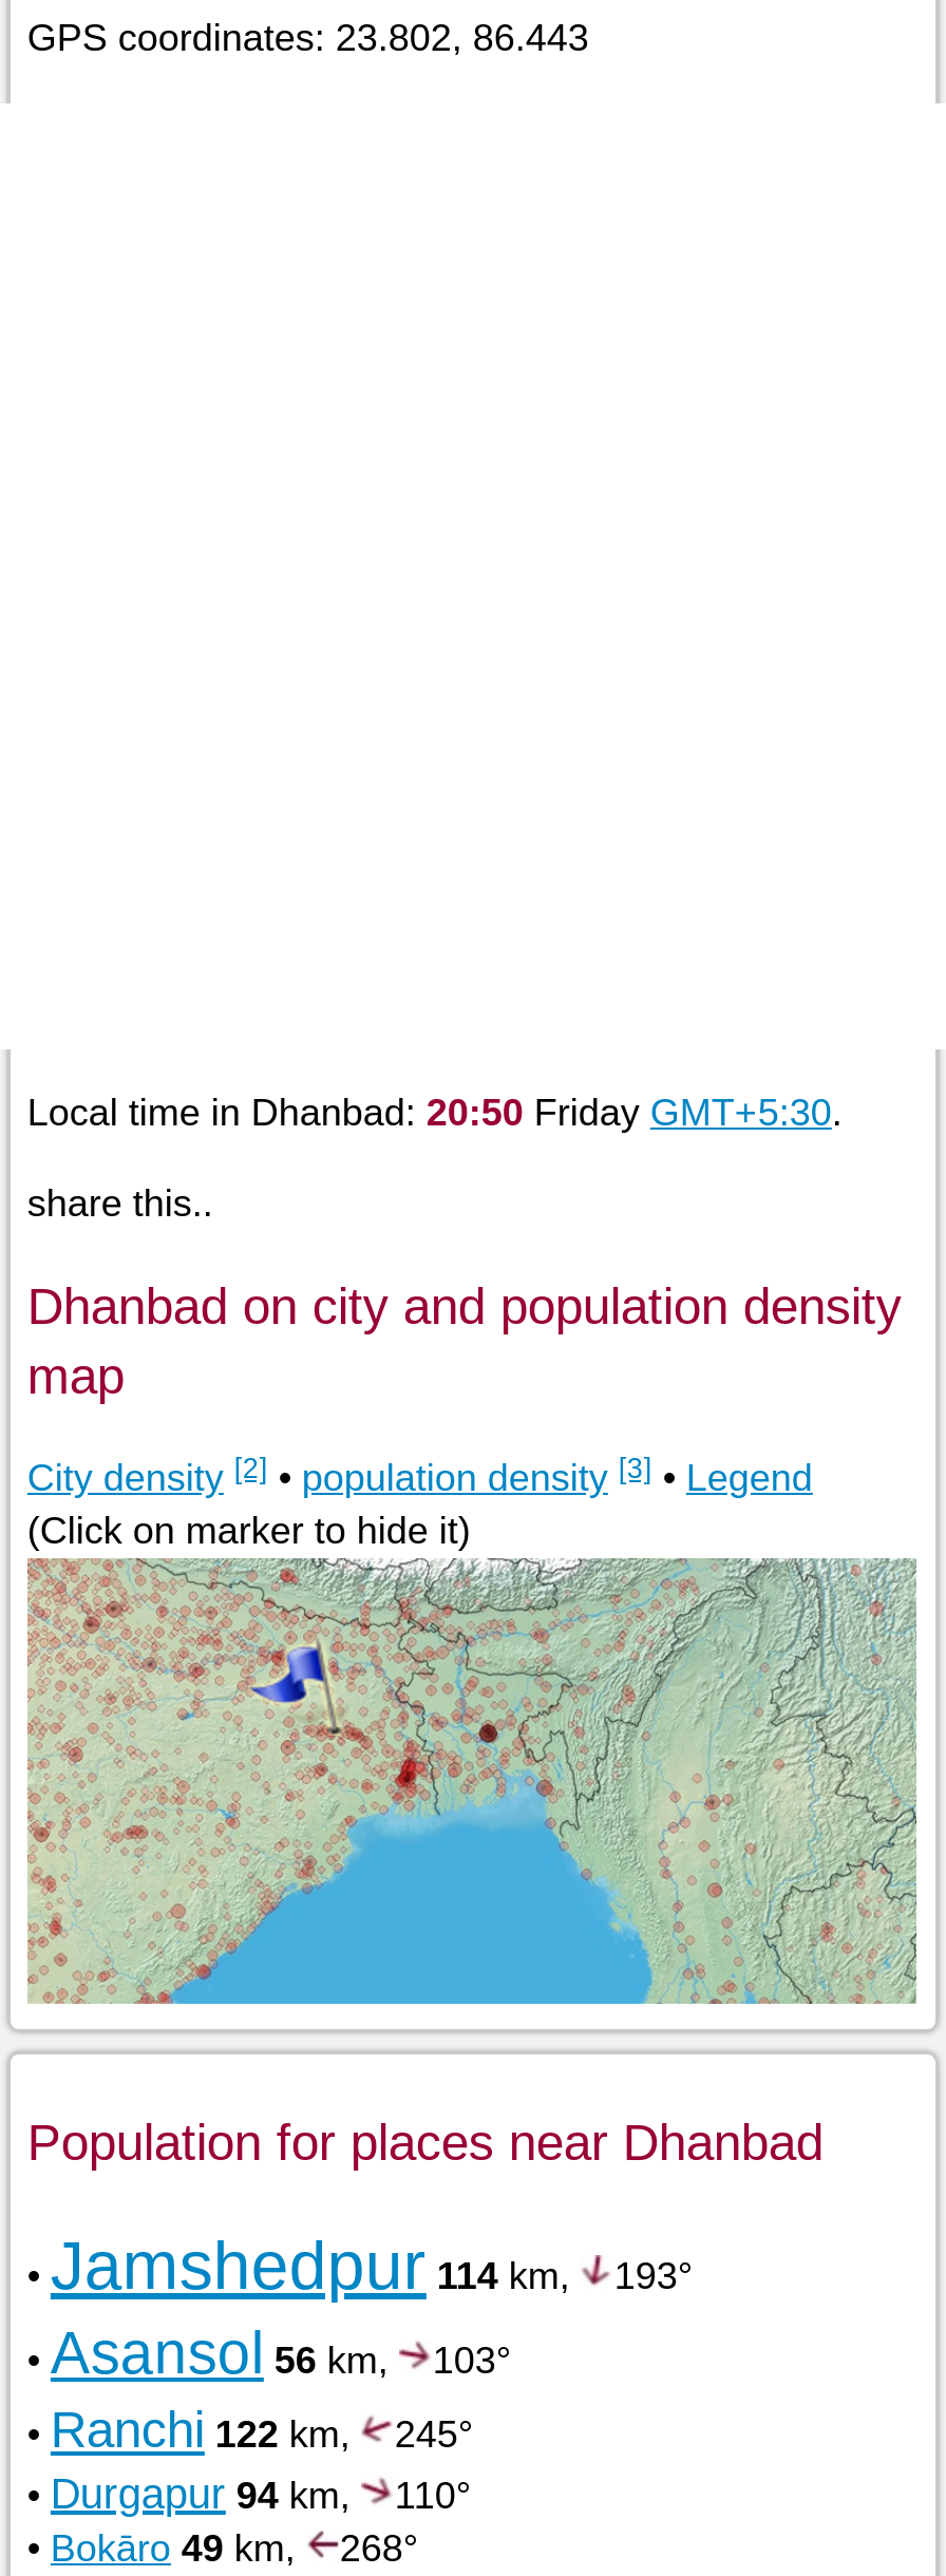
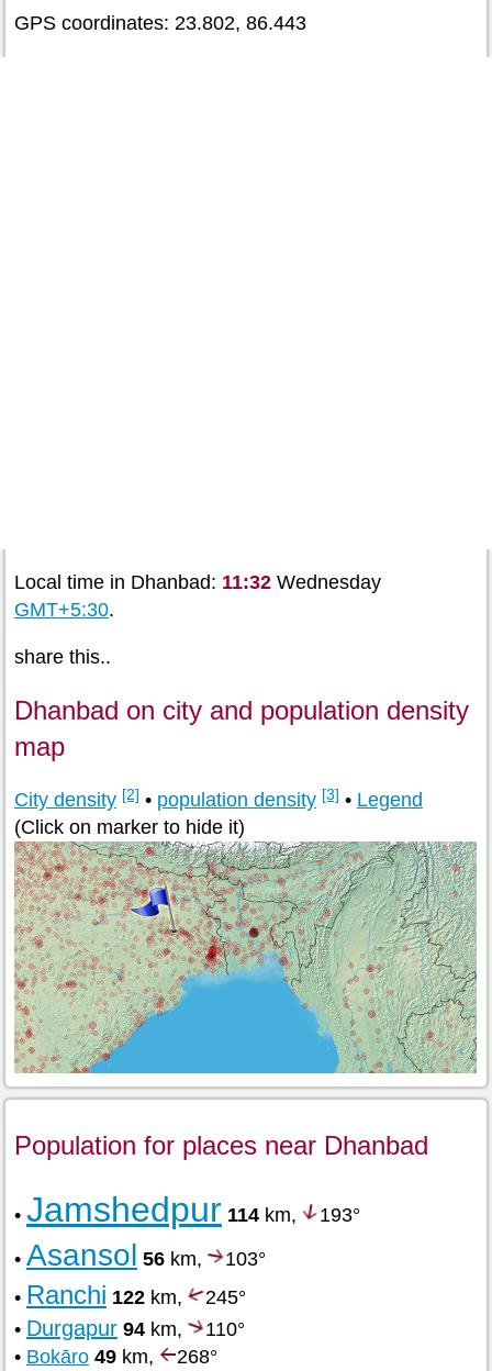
[27,1091,842,1133] Local time in Dhanbad: 20:50 Friday GMT+5:30. -> [14,571,381,620] Local time in Dhanbad: 11:32 Wednesday | GMT+5:30.

